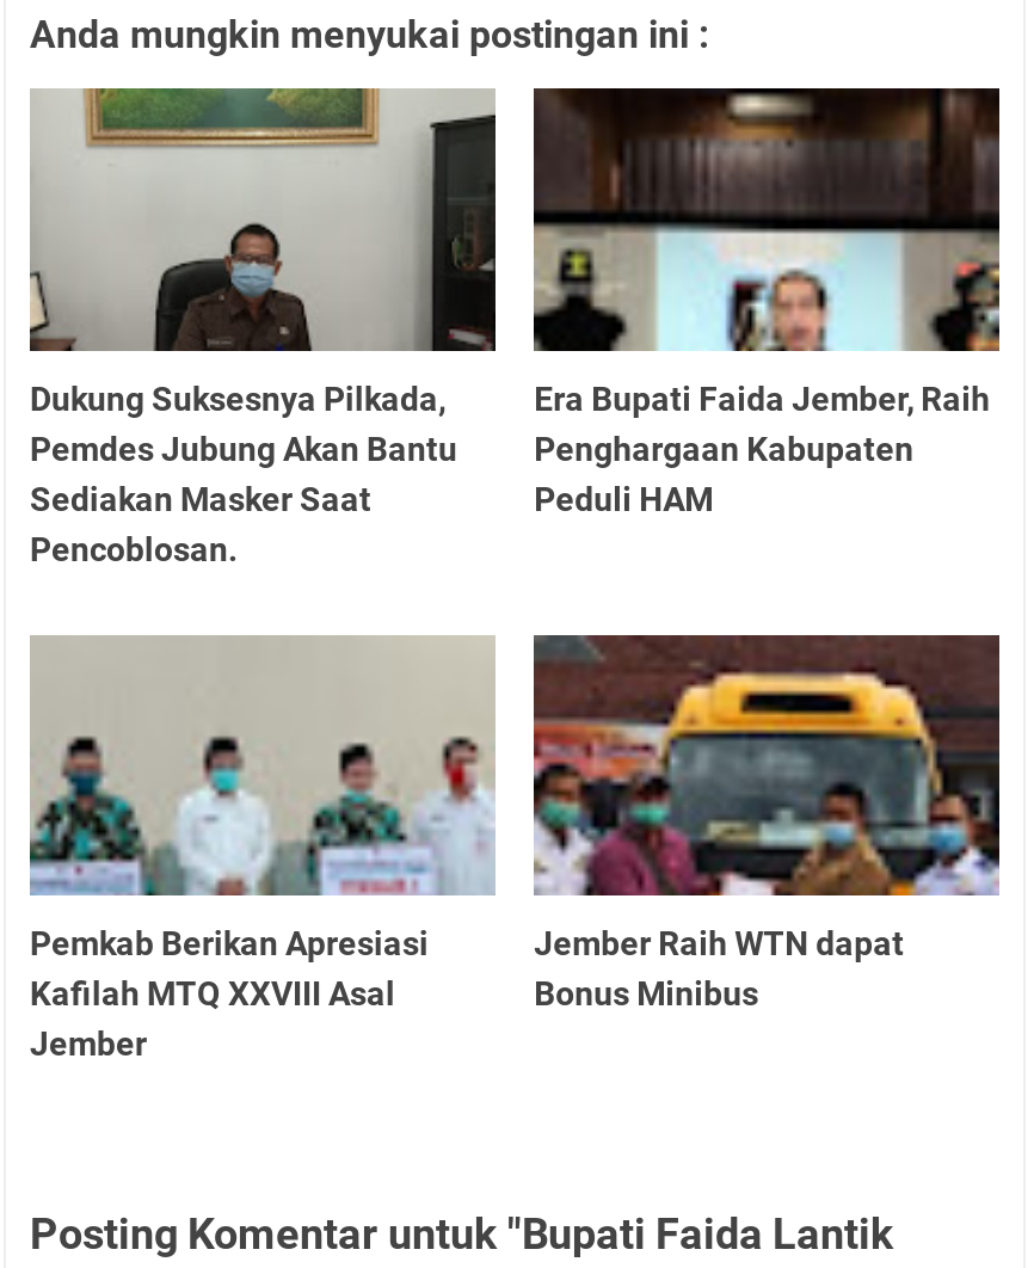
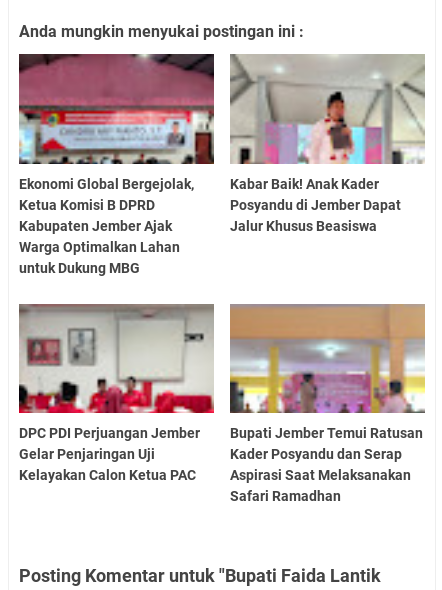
[30,86,498,567] [image] | Dukung Suksesnya Pilkada, | Pemdes Jubung Akan Bantu | Sediakan Masker Saat | Pencoblosan. -> [18,53,215,276] [image] | Ekonomi Global Bergejolak, | Ketua Komisi B DPRD | Kabupaten Jember Ajak | Warga Optimalkan Lahan | untuk Dukung MBG
[531,86,1002,517] [image] | Era Bupati Faida Jember, Raih | Penghargaan Kabupaten | Peduli HAM -> [230,54,425,234] [image] | Kabar Baik! Anak Kader | Posyandu di Jember Dapat | Jalur Khusus Beasiswa
[27,635,491,1063] [image] | Pemkab Berikan Apresiasi | Kafilah MTQ XXVIII Asal | Jember -> [18,303,215,483] [image] | DPC PDI Perjuangan Jember | Gelar Penjaringan Uji | Kelayakan Calon Ketua PAC
[531,633,1002,1013] [image] | Jember Raih WTN dapat | Bonus Minibus -> [229,303,426,504] [image] | Bupati Jember Temui Ratusan | Kader Posyandu dan Serap | Aspirasi Saat Melaksanakan | Safari Ramadhan

